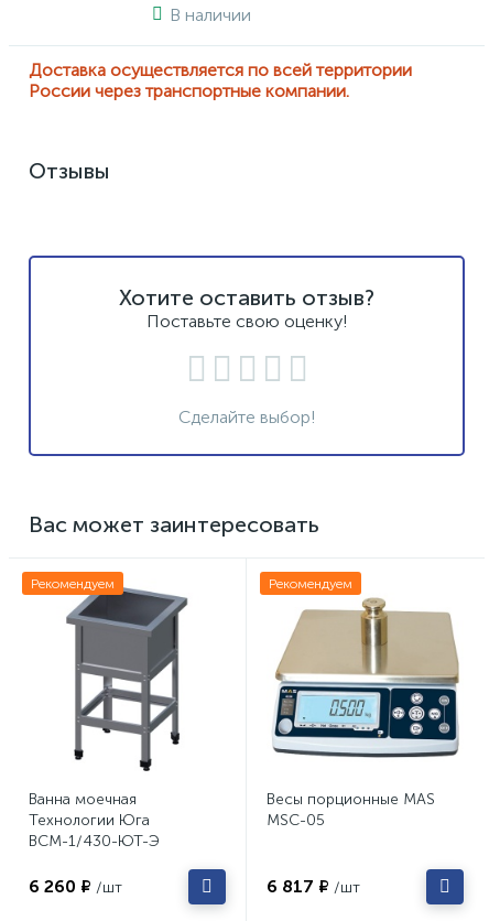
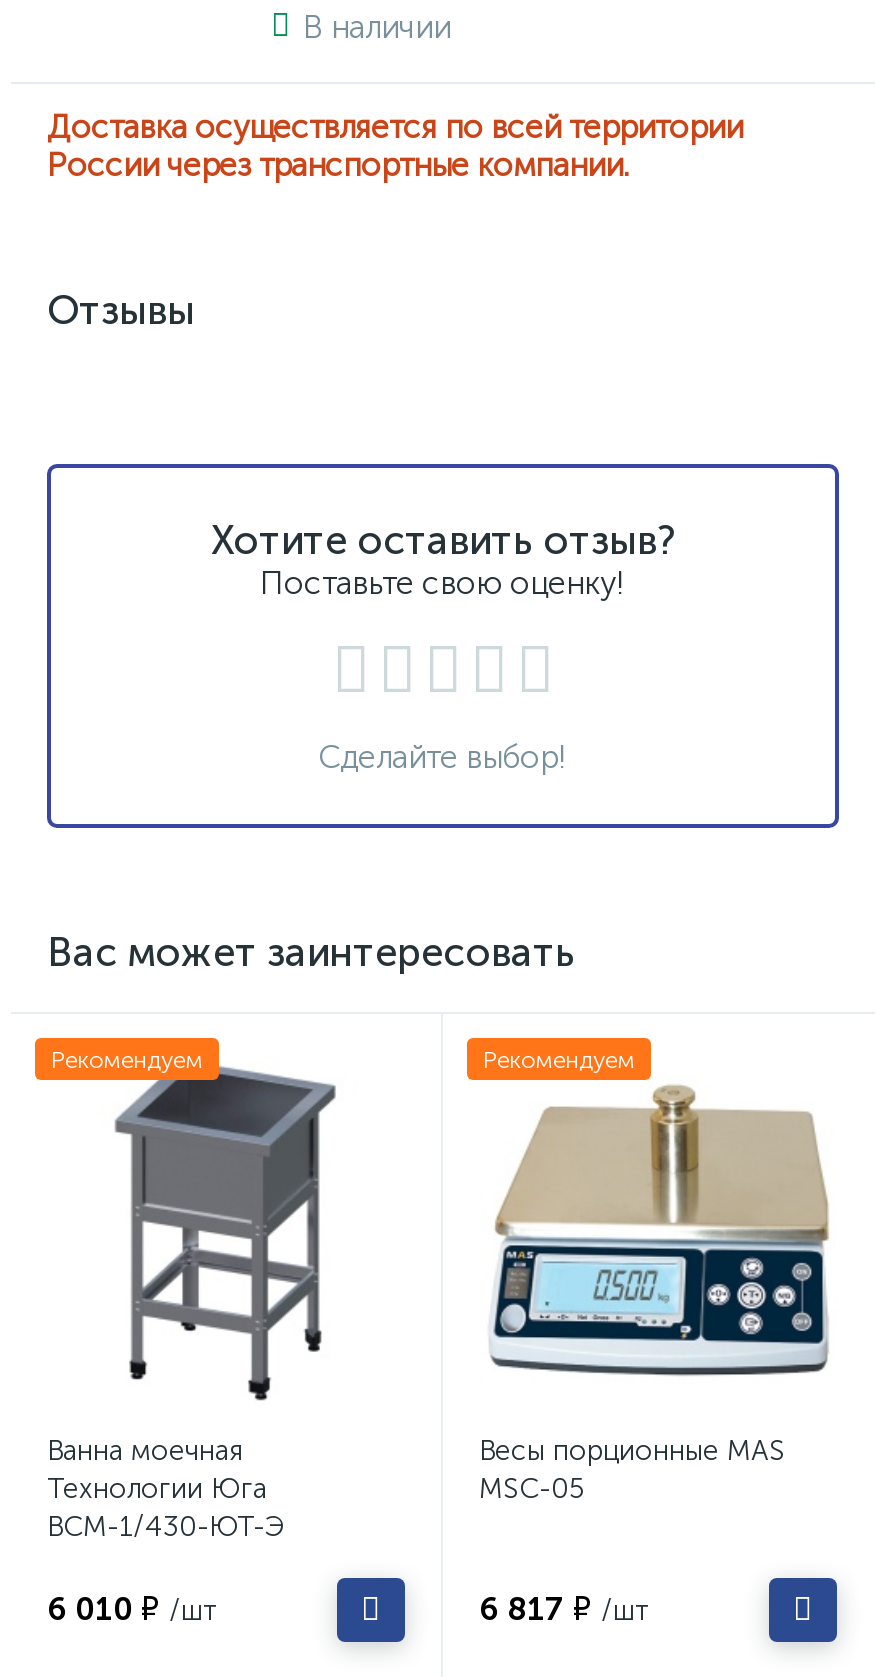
[29,876,122,897] 6 260 ₽ /шт -> [47,1590,217,1628] 6 010 ₽ /шт

